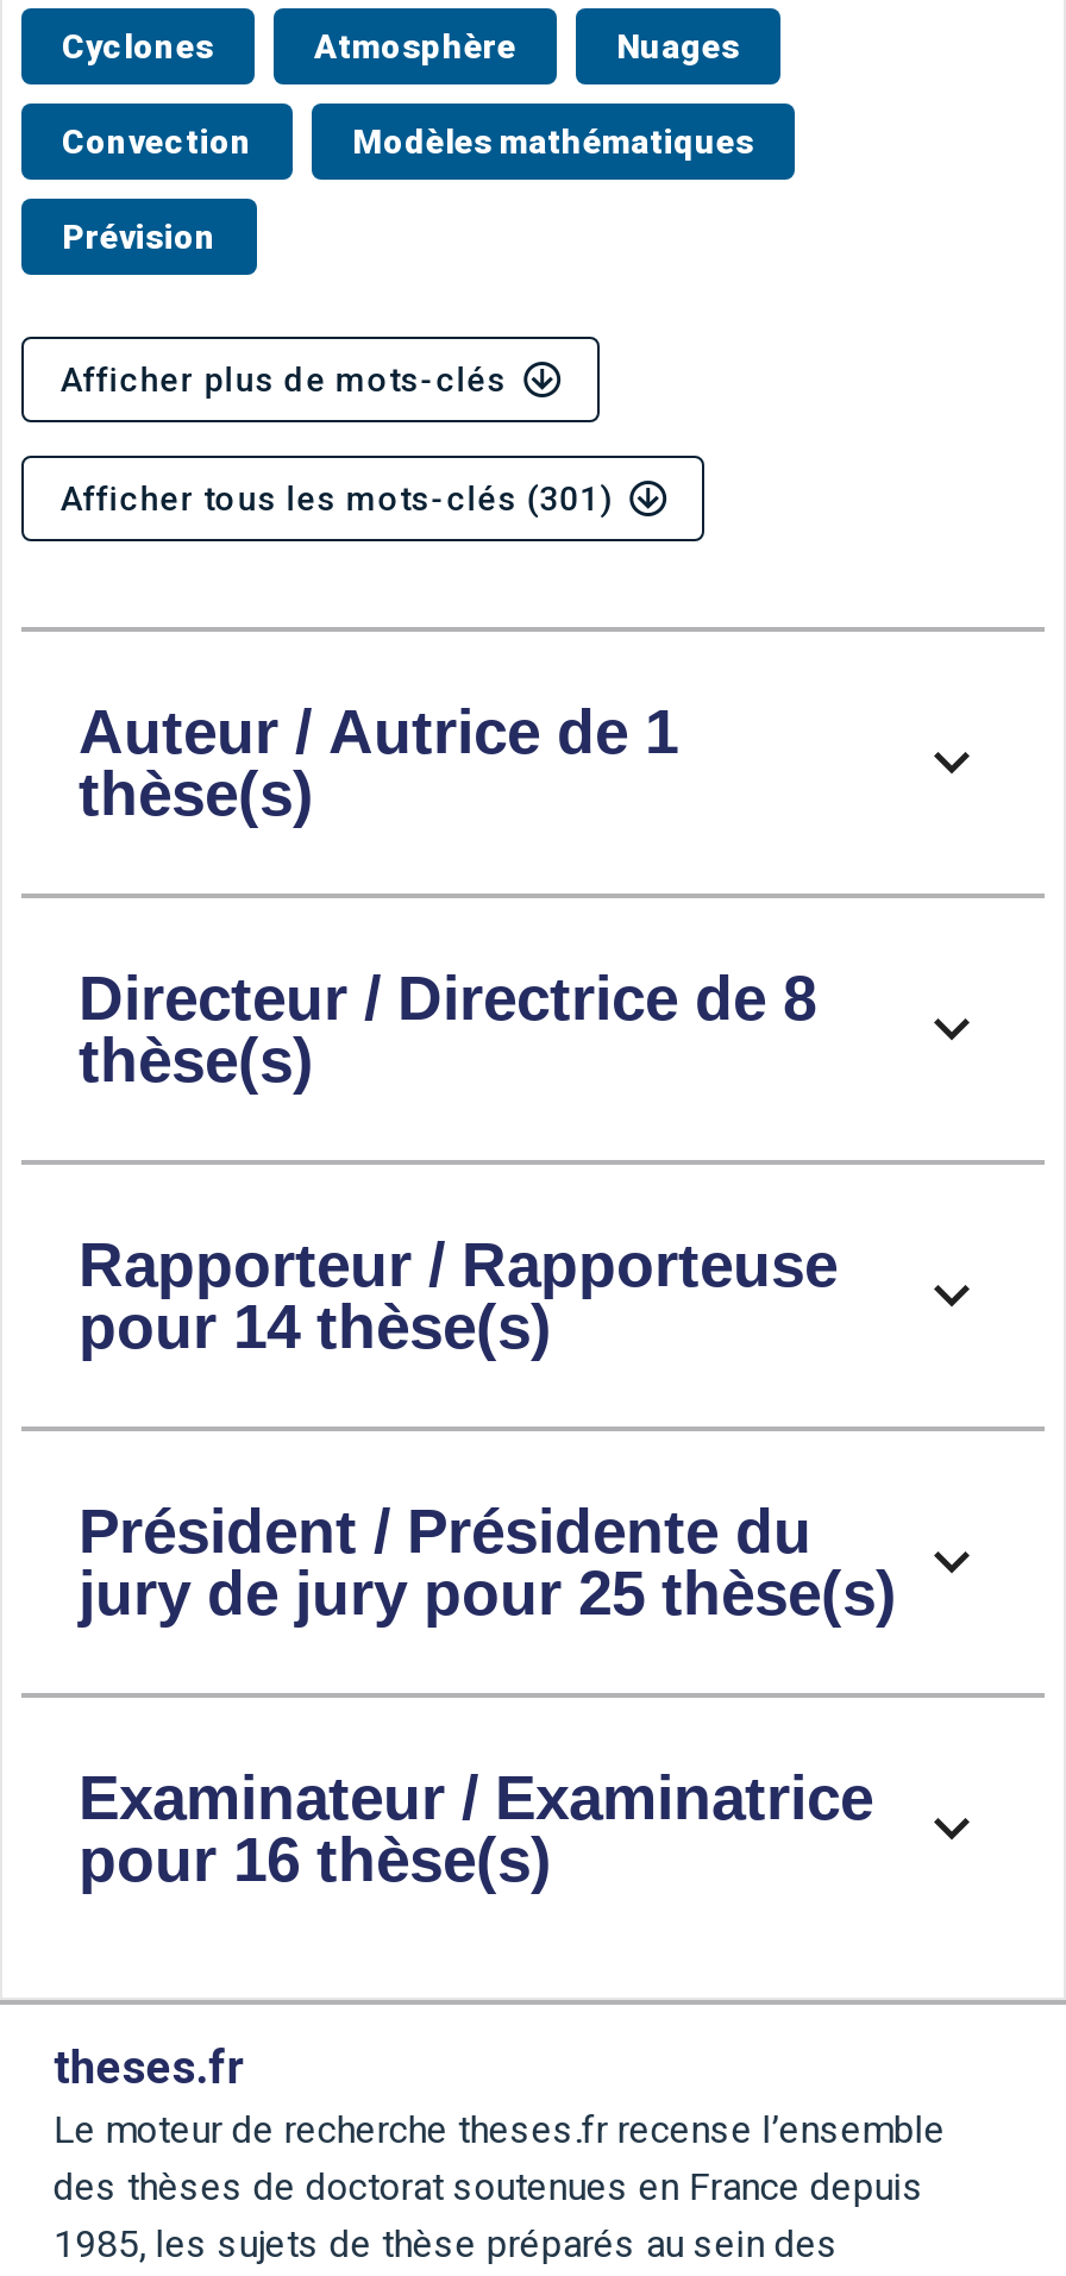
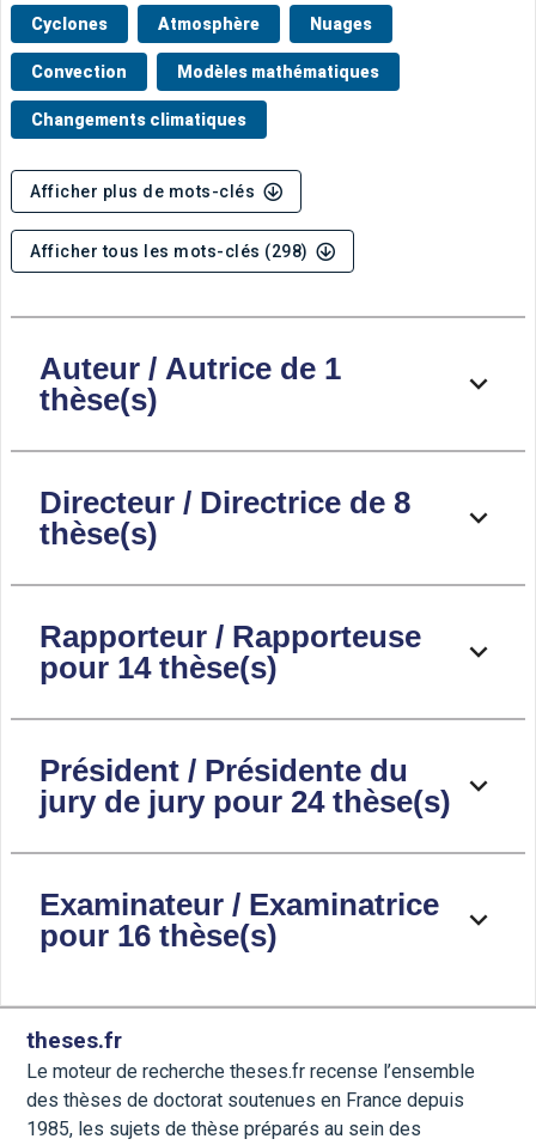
[62,217,217,255] Prévision -> [31,110,246,129] Changements climatiques
[60,480,613,518] Afficher tous les mots-clés (301) -> [30,242,308,261] Afficher tous les mots-clés (298)
[79,1558,897,1629] jury de jury pour 25 thèse(s) -> [39,784,451,820] jury de jury pour 24 thèse(s)

